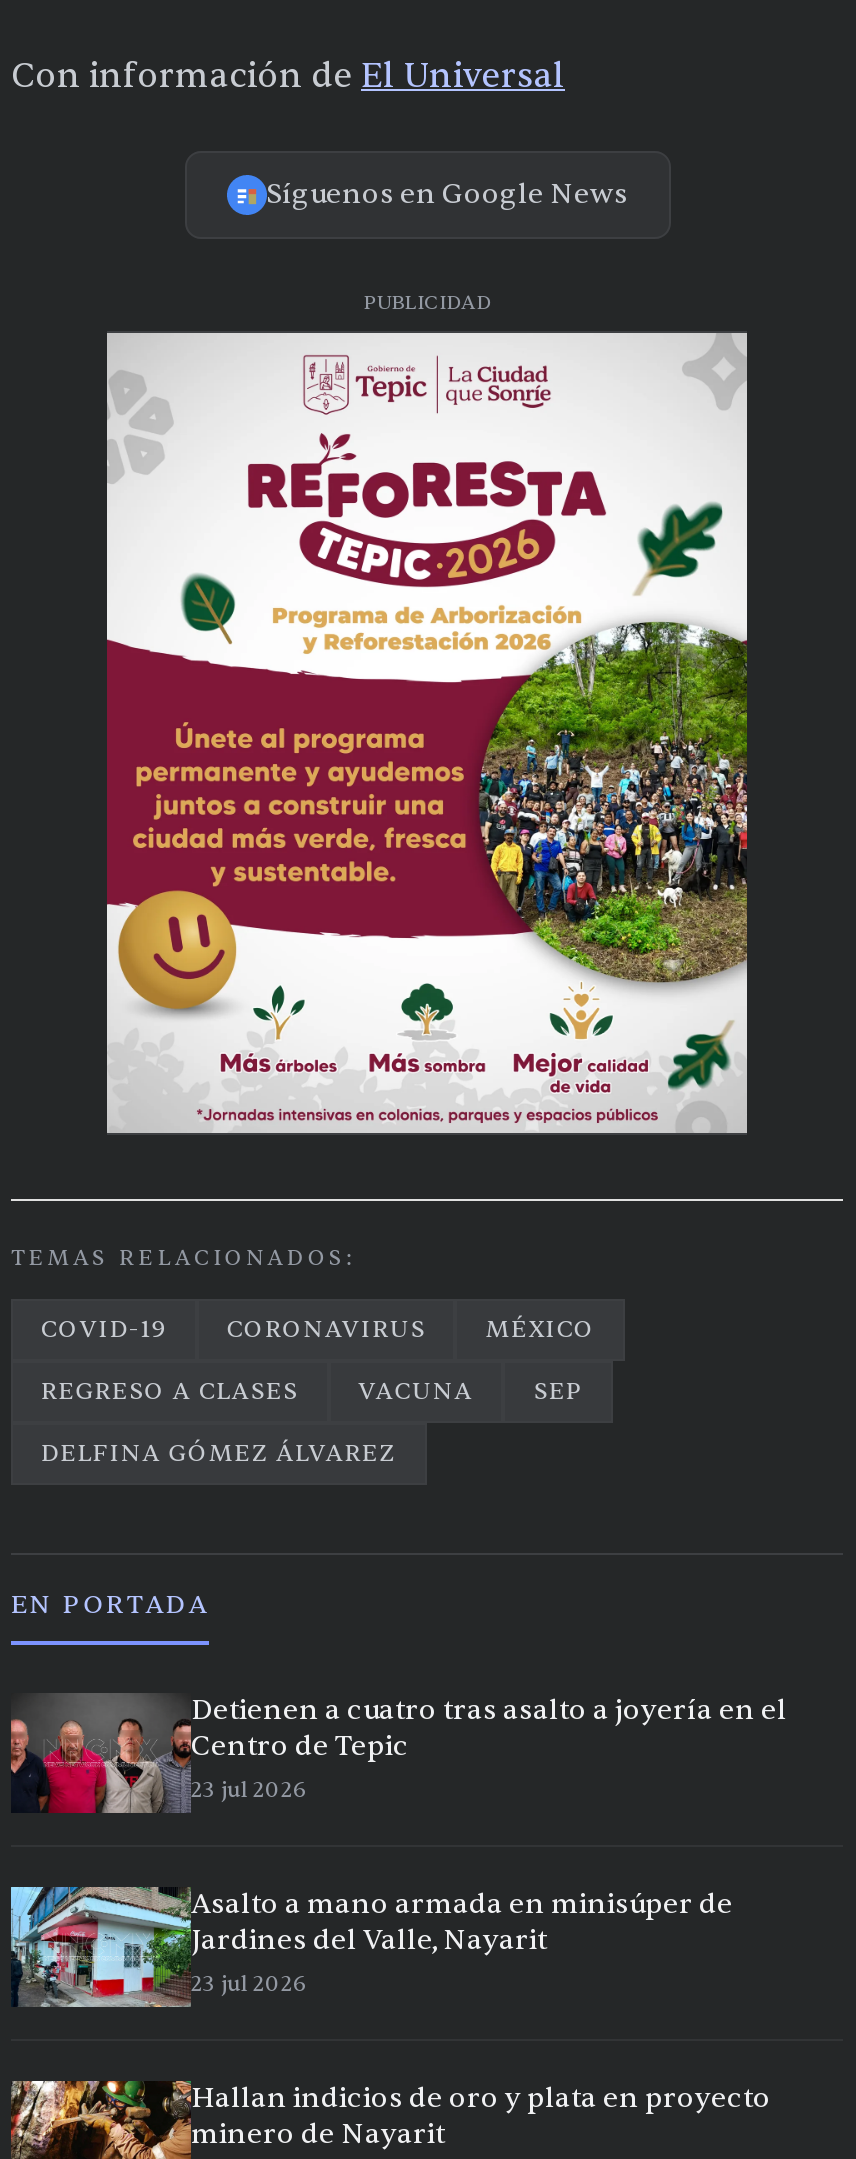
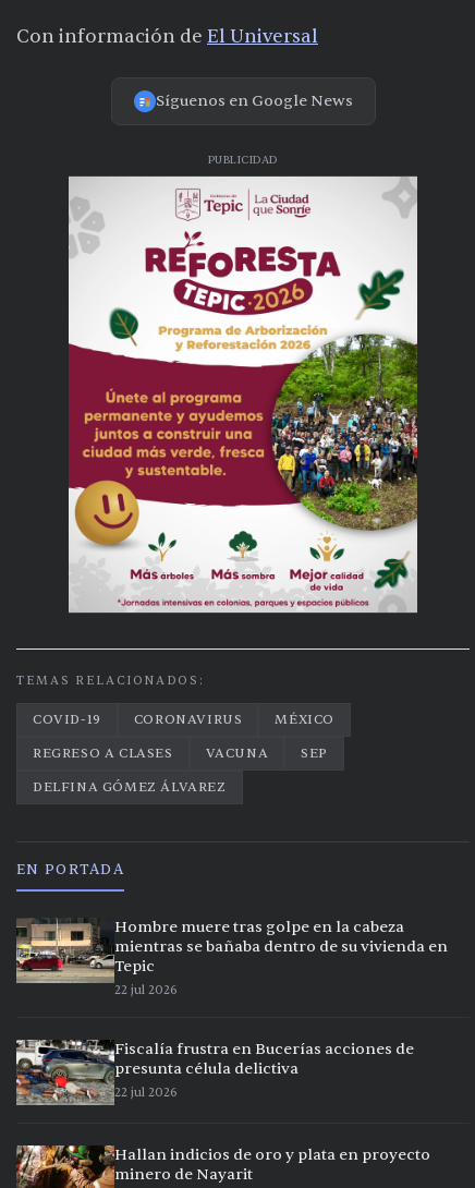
[11,1693,787,1815] [image] | Detienen a cuatro tras asalto a joyería en el | Centro de Tepic | 23 jul 2026 -> [15,918,448,999] [image] | Hombre muere tras golpe en la cabeza | mientras se bañaba dentro de su vivienda en | Tepic | 22 jul 2026
[9,1885,733,2007] [image] | Asalto a mano armada en minisúper de | Jardines del Valle, Nayarit | 23 jul 2026 -> [15,1039,414,1106] [image] | Fiscalía frustra en Bucerías acciones de | presunta célula delictiva | 22 jul 2026

